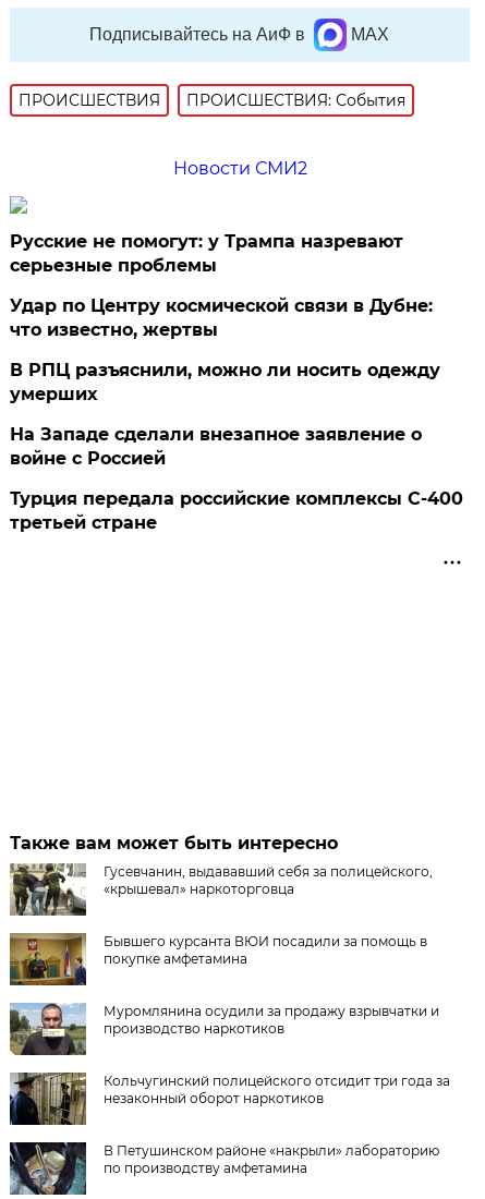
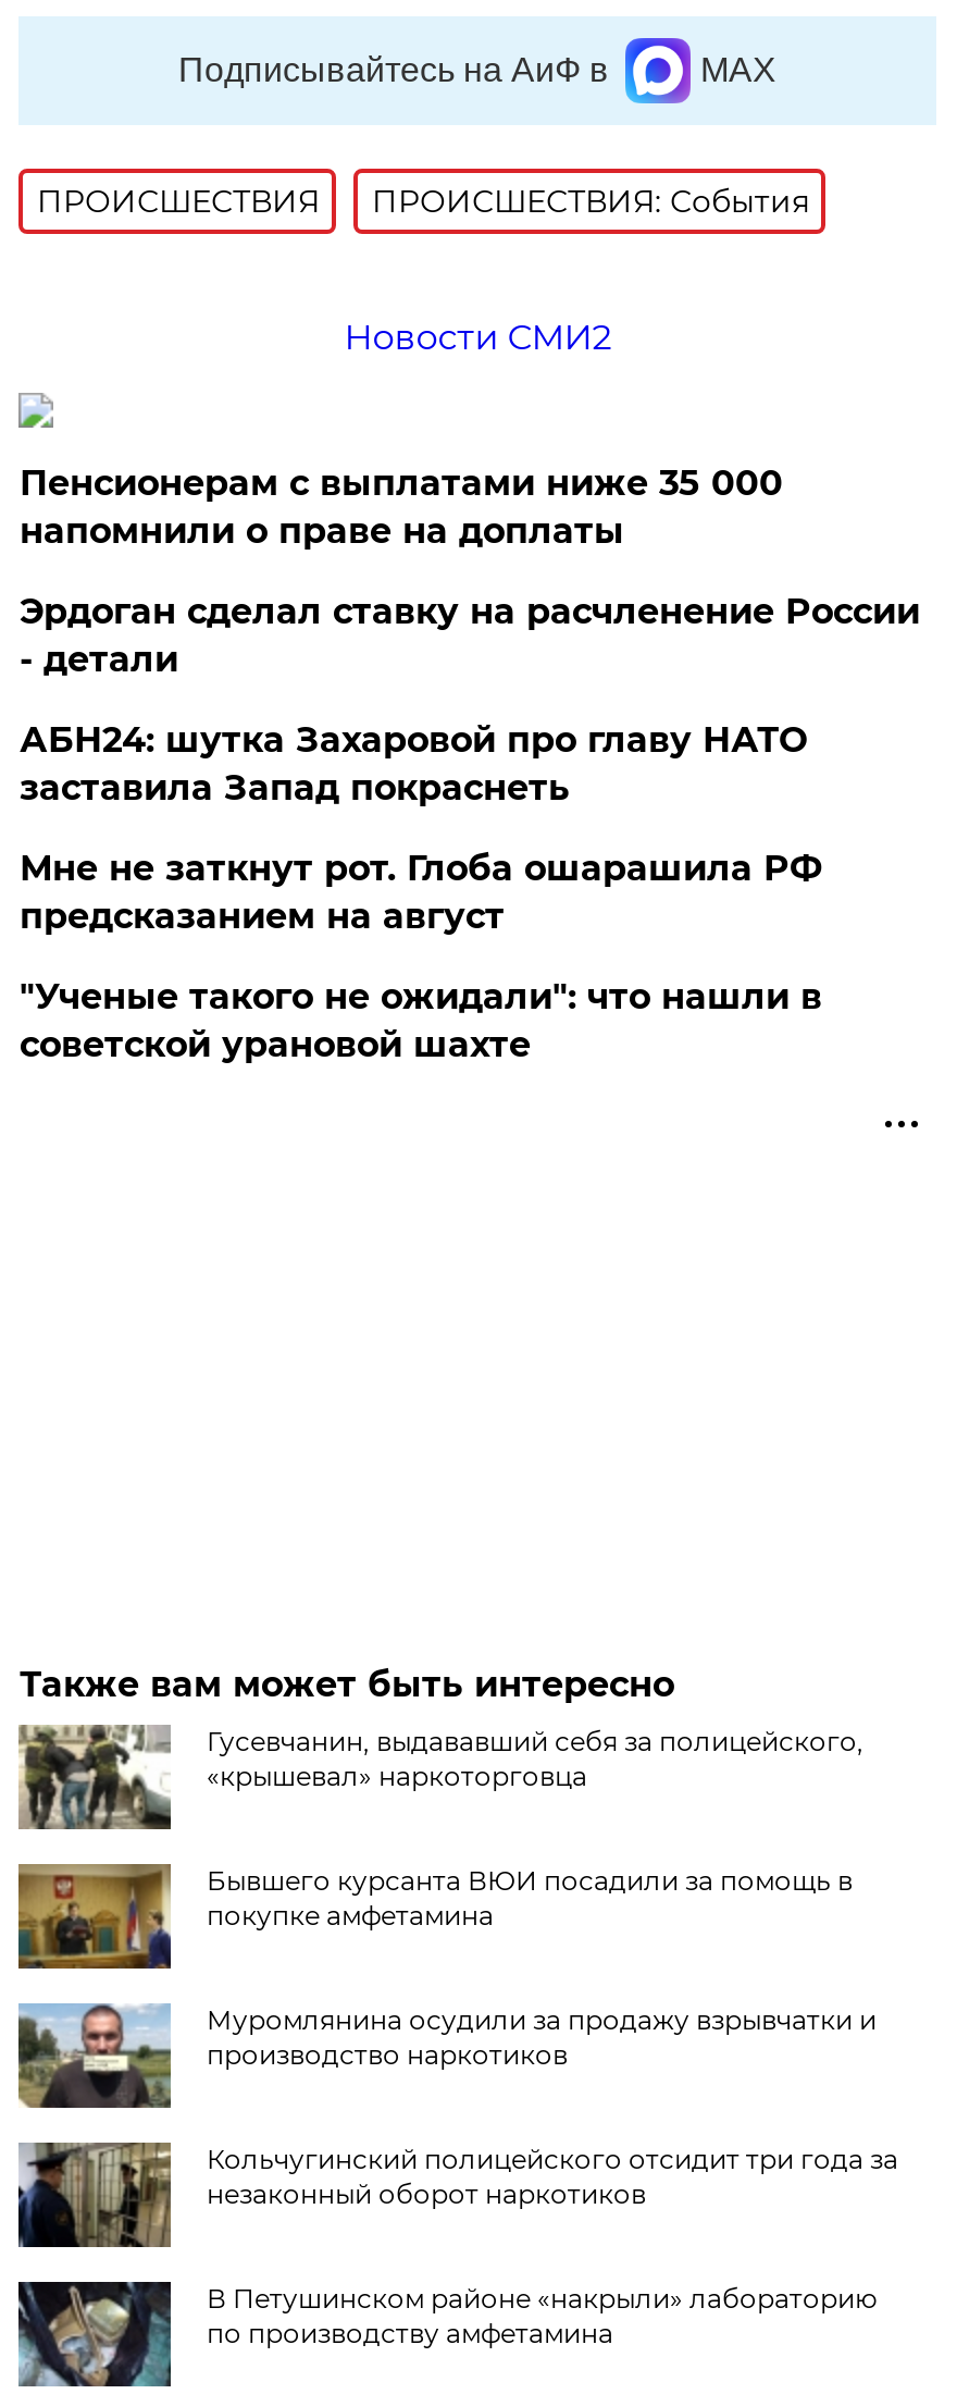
[10,231,404,276] Русские не помогут: у Трампа назревают | серьезные проблемы -> [19,462,783,551] Пенсионерам с выплатами ниже 35 000 | напомнили о праве на доплаты
[10,295,433,340] Удар по Центру космической связи в Дубне: | что известно, жертвы -> [19,591,920,680] Эрдоган сделал ставку на расчленение России | - детали
[10,360,441,404] В РПЦ разъяснили, можно ли носить одежду | умерших -> [19,719,807,808] АБН24: шутка Захаровой про главу НАТО | заставила Запад покраснеть
[10,424,422,469] На Западе сделали внезапное заявление о | войне с Россией -> [19,847,822,937] Мне не заткнут рот. Глоба ошарашила РФ | предсказанием на август
[10,488,464,533] Турция передала российские комплексы С-400 | третьей стране -> [19,976,822,1065] "Ученые такого не ожидали": что нашли в | советской урановой шахте

